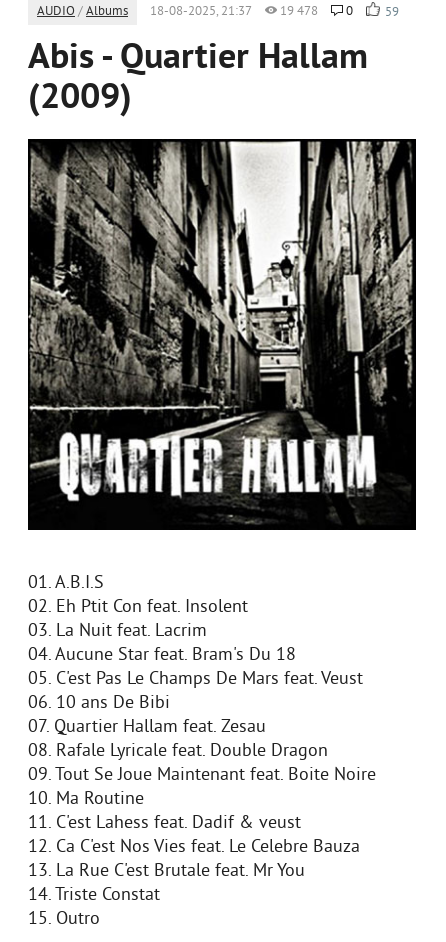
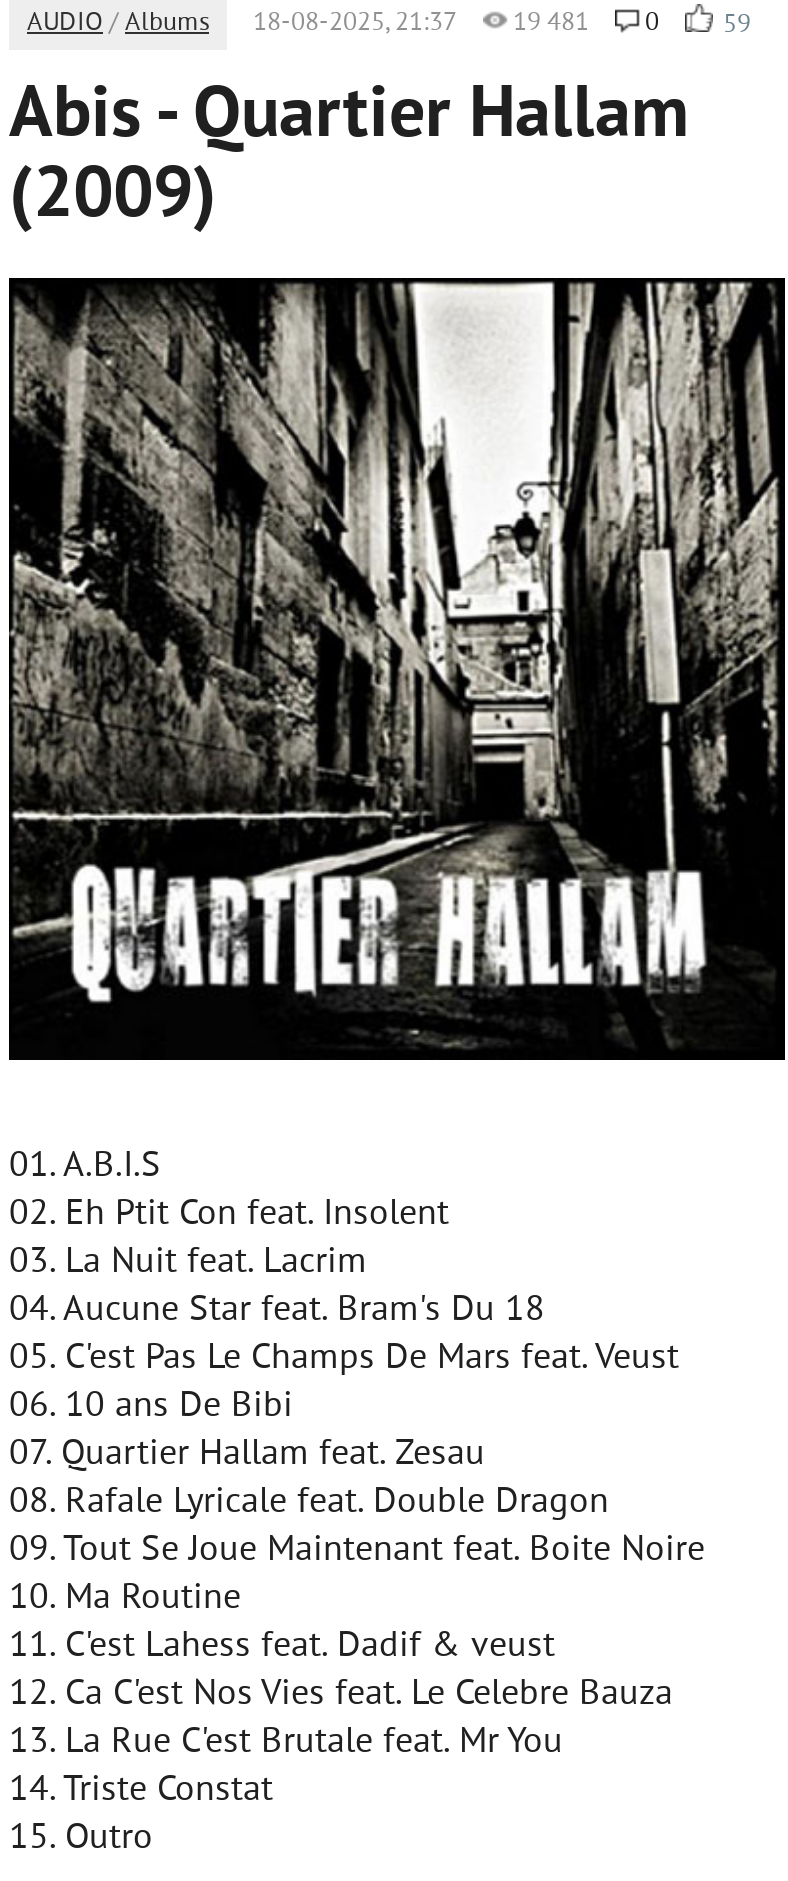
[37,4,399,21] AUDIO / Albums 18-08-2025, 21:37 19 478 0 59 -> [27,8,751,42] AUDIO / Albums 18-08-2025, 21:37 19 481 0 59

